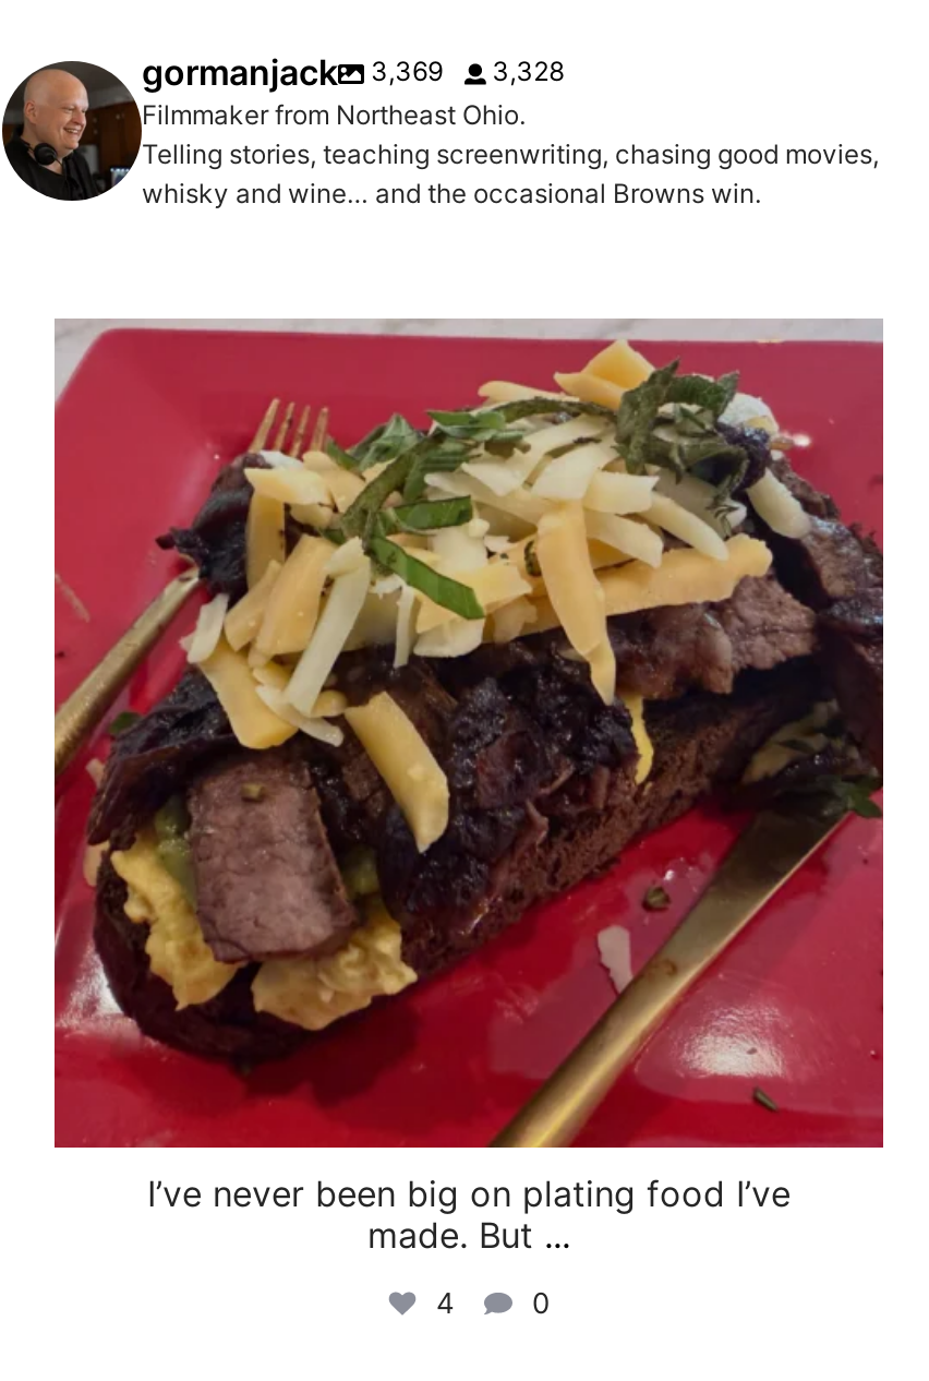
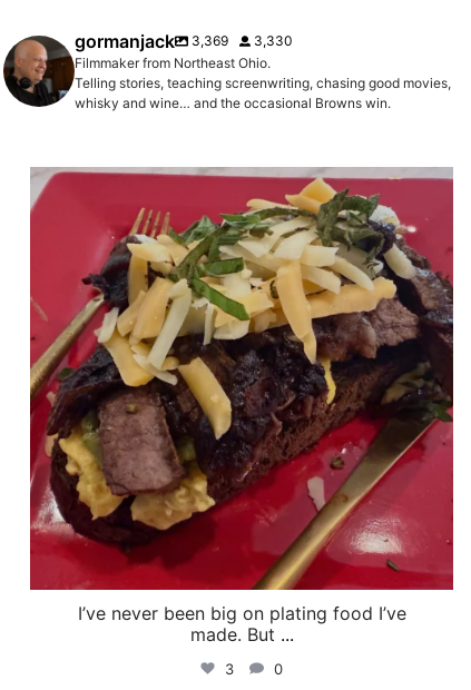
[142,50,564,94] gormanjack 3,369 3,328 -> [75,30,292,52] gormanjack 3,369 3,330
[436,1285,550,1320] 4 0 -> [225,660,283,677] 3 0

